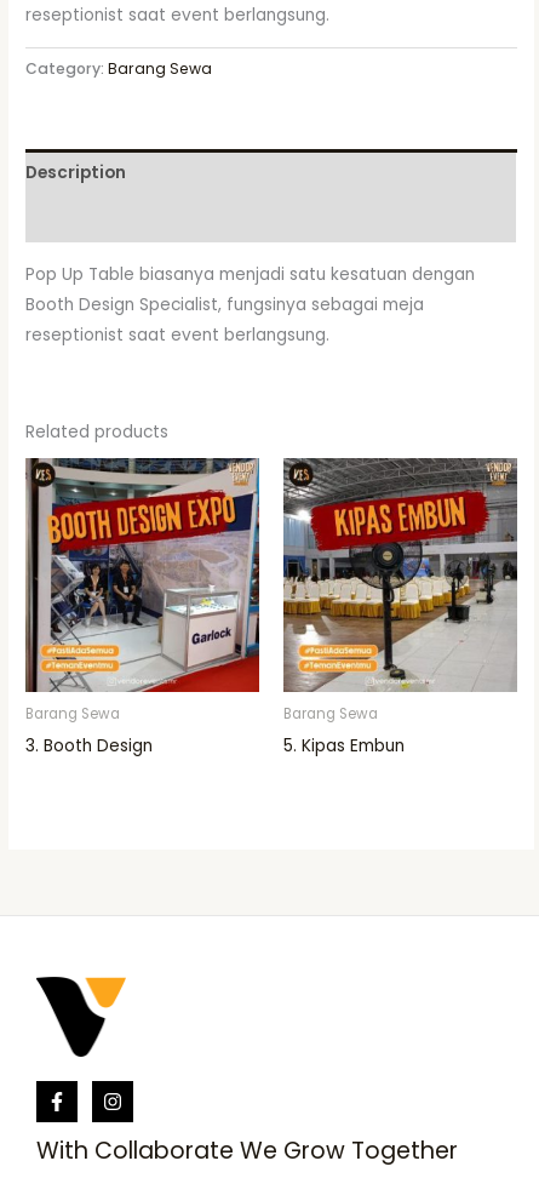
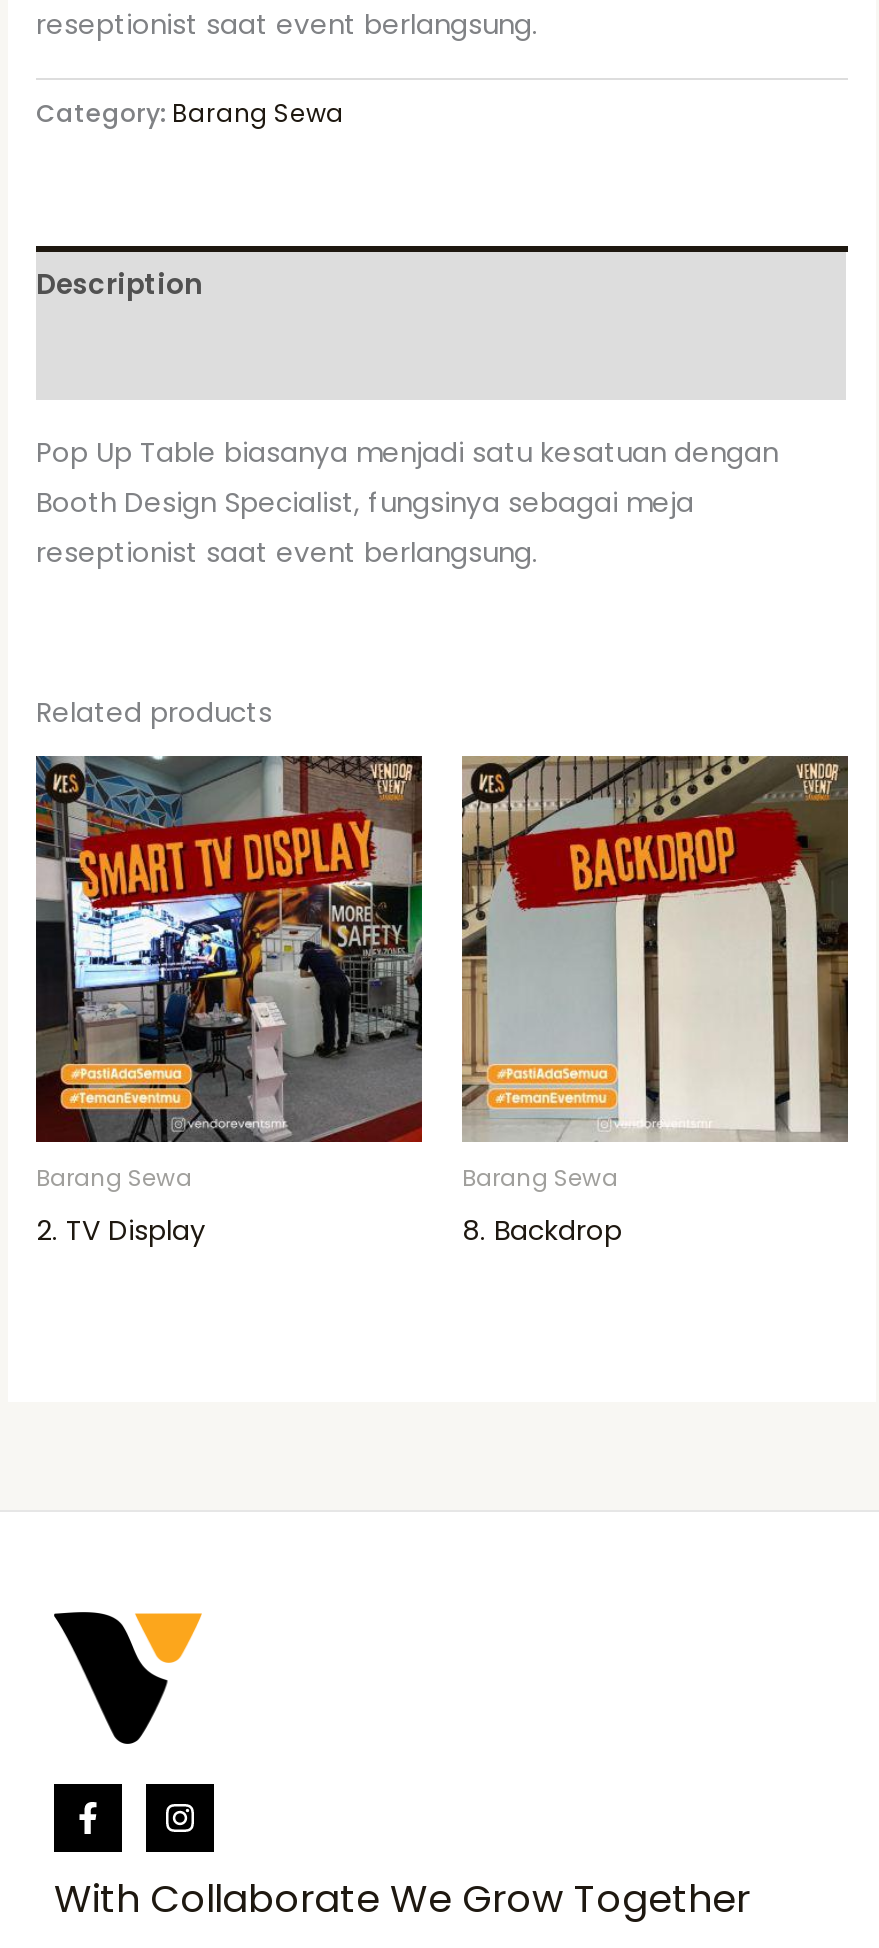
[24,457,260,757] [image] | 3. Booth Design -> [34,756,424,1250] [image] | 2. TV Display
[282,457,517,757] [image] | 5. Kipas Embun -> [460,754,848,1250] [image] | 8. Backdrop

